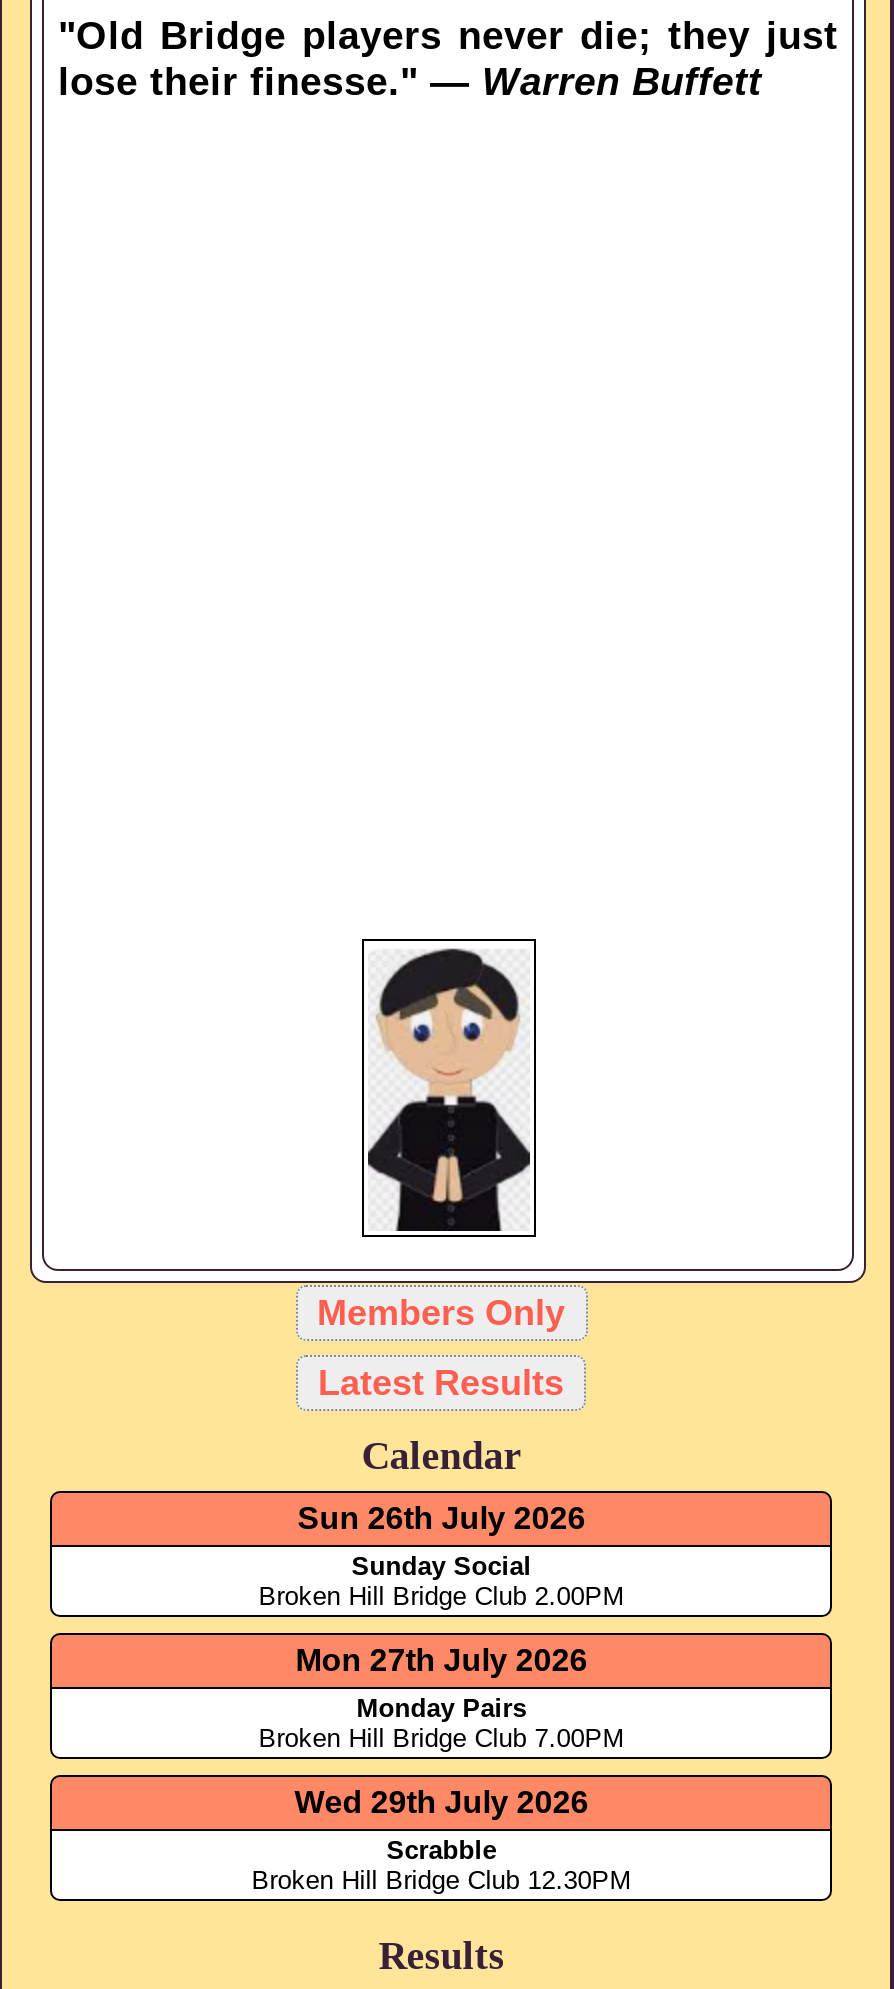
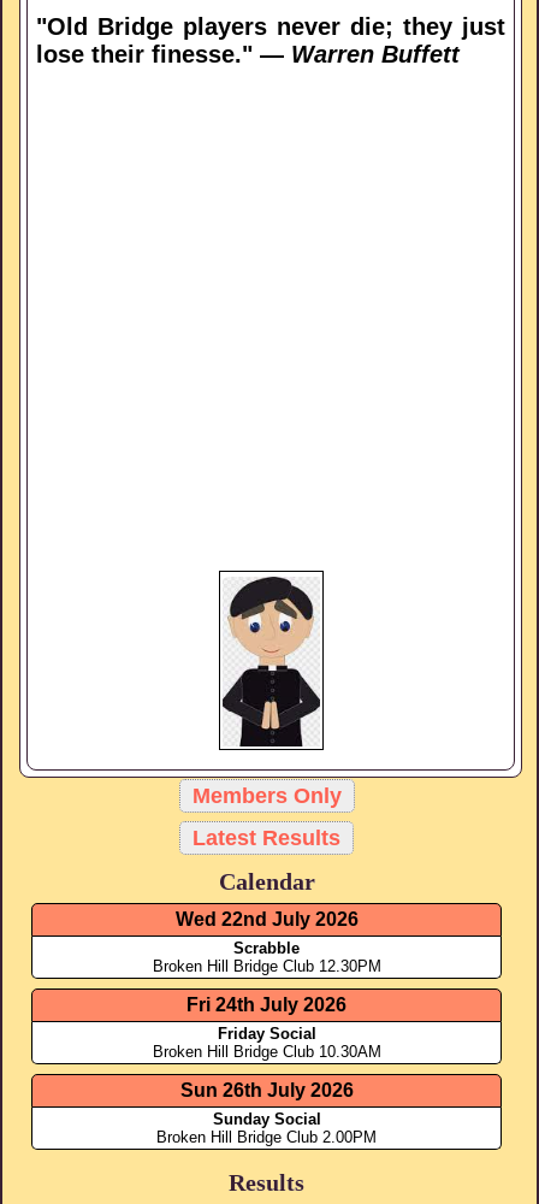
none -> [152,909,381,1061] Wed 22nd July 2026 | Fri 24th July 2026 | Friday Social | Broken Hill Bridge Club 10.30AM
moved [258,1501,624,1611] -> [157,1080,377,1146]: Sun 26th July 2026 | Sunday Social | Broken Hill Bridge Club 2.00PM
[258,1643,624,1819] Mon 27th July 2026 | Monday Pairs | Broken Hill Bridge Club 7.00PM | Wed 29th July 2026 -> none
moved [251,1835,631,1895] -> [152,939,381,975]: Scrabble | Broken Hill Bridge Club 12.30PM

